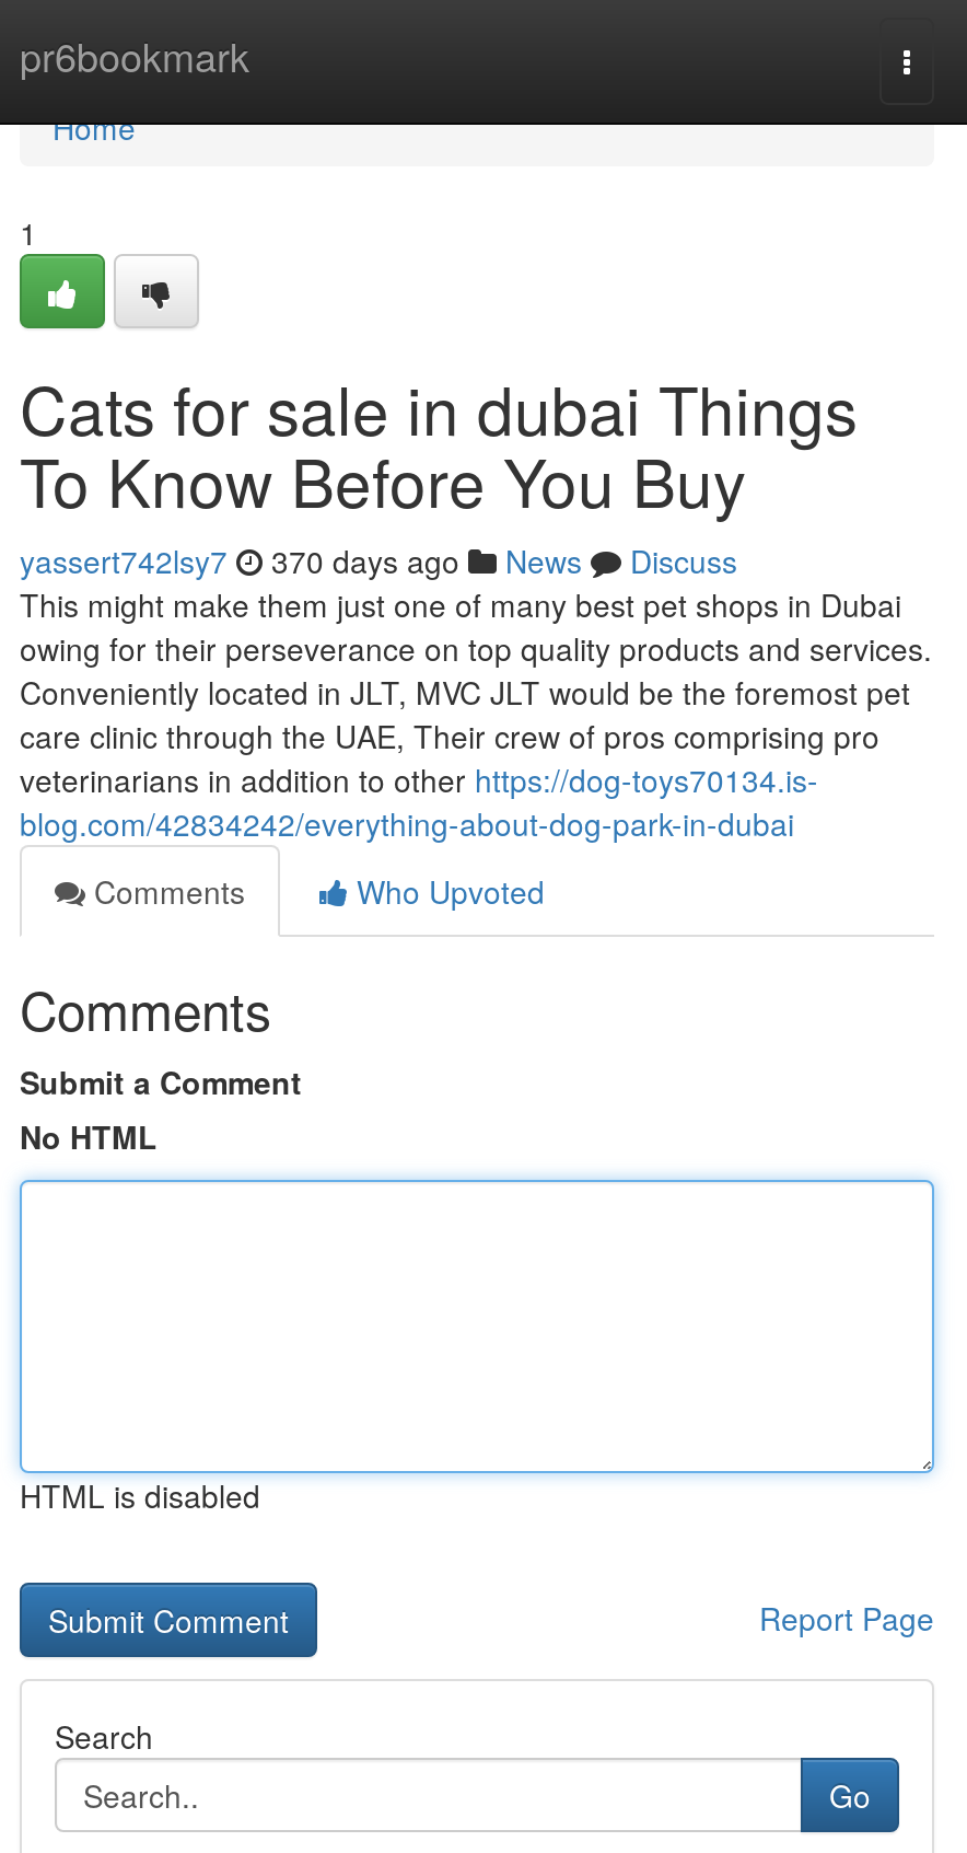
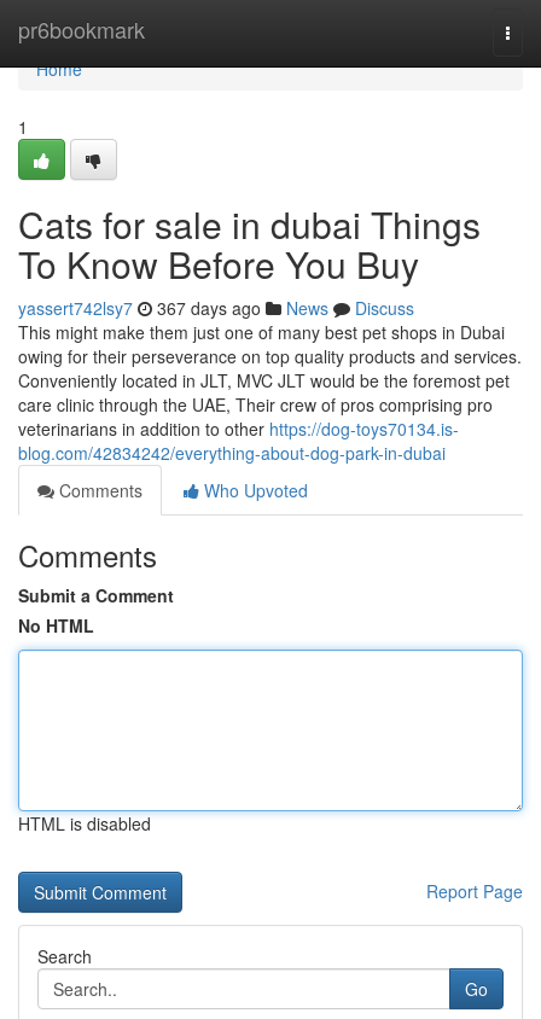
[20,538,737,582] yassert742lsy7 370 days ago News Discuss -> [18,296,414,320] yassert742lsy7 367 days ago News Discuss

